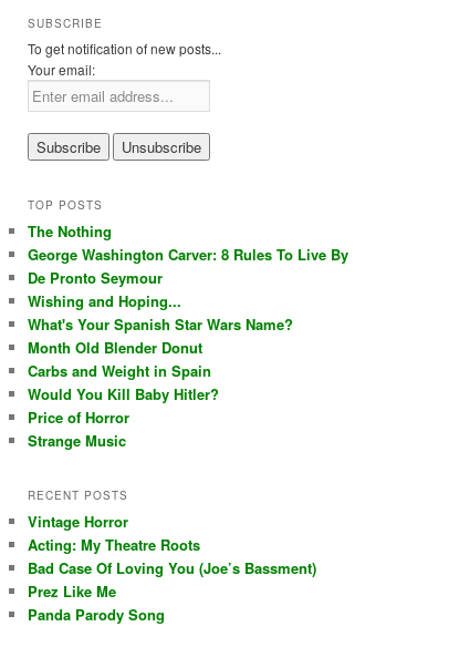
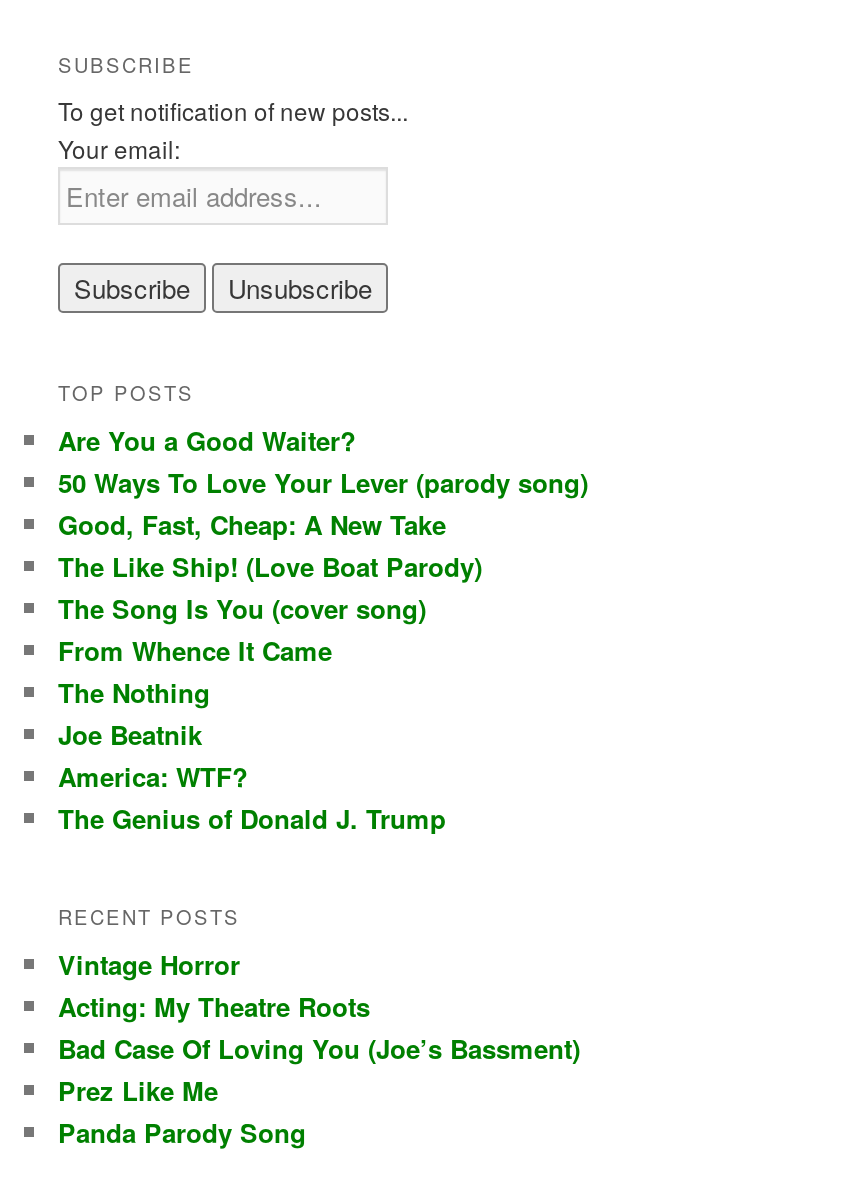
none -> [58,420,588,668] Are You a Good Waiter? | 50 Ways To Love Your Lever (parody song) | Good, Fast, Cheap: A New Take | The Like Ship! (Love Boat Parody) | The Song Is You (cover song) | From Whence It Came
moved [28,220,112,241] -> [58,672,210,710]: The Nothing
[28,243,348,451] George Washington Carver: 8 Rules To Live By | De Pronto Seymour | Wishing and Hoping... | What's Your Spanish Star Wars Name? | Month Old Blender Donut | Carbs and Weight in Spain | Would You Kill Baby Hitler? | Price of Horror | Strange Music -> [58,714,446,836] Joe Beatnik | America: WTF? | The Genius of Donald J. Trump

